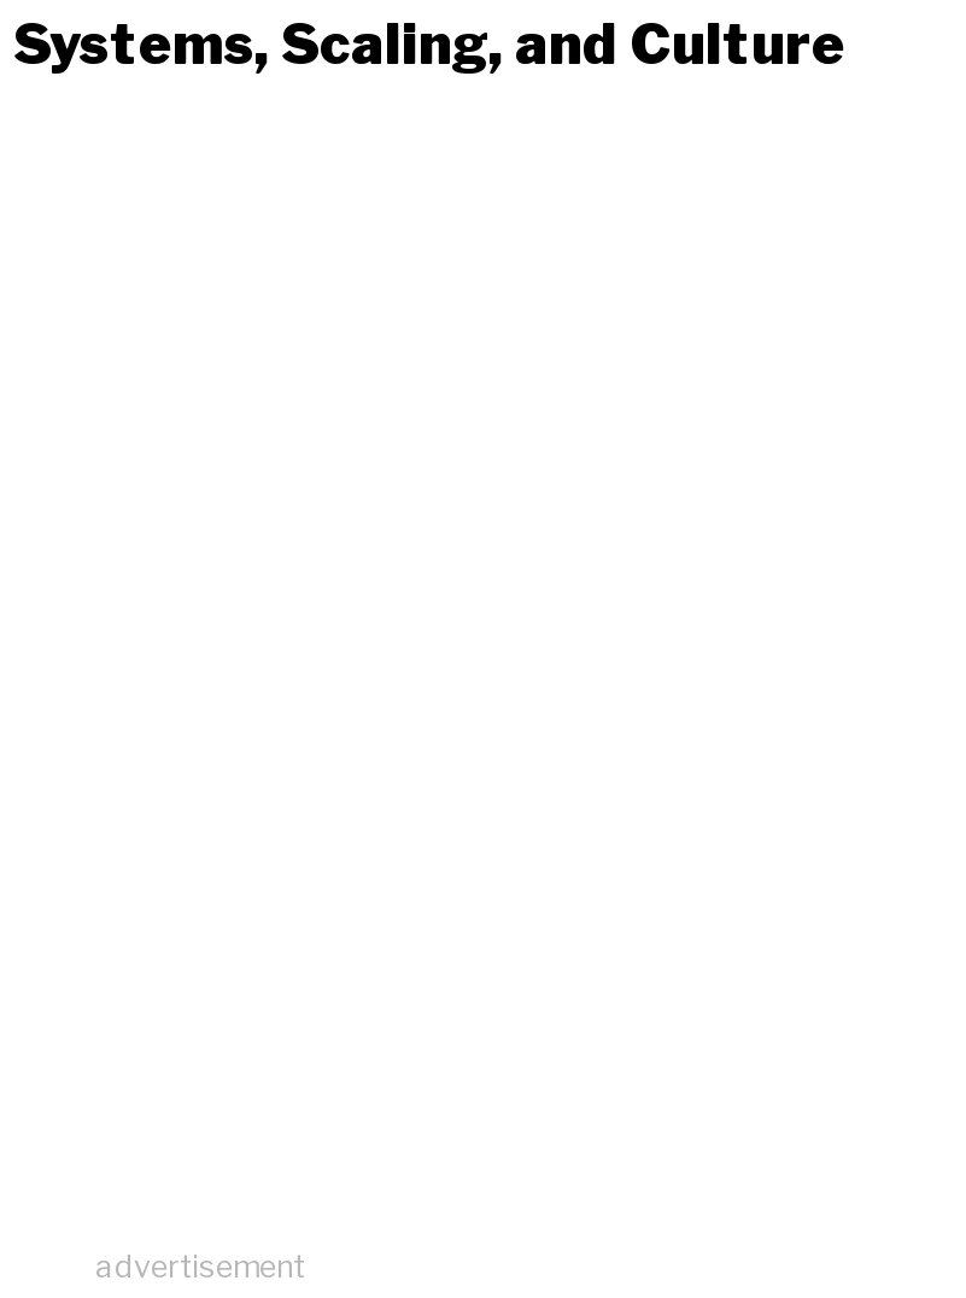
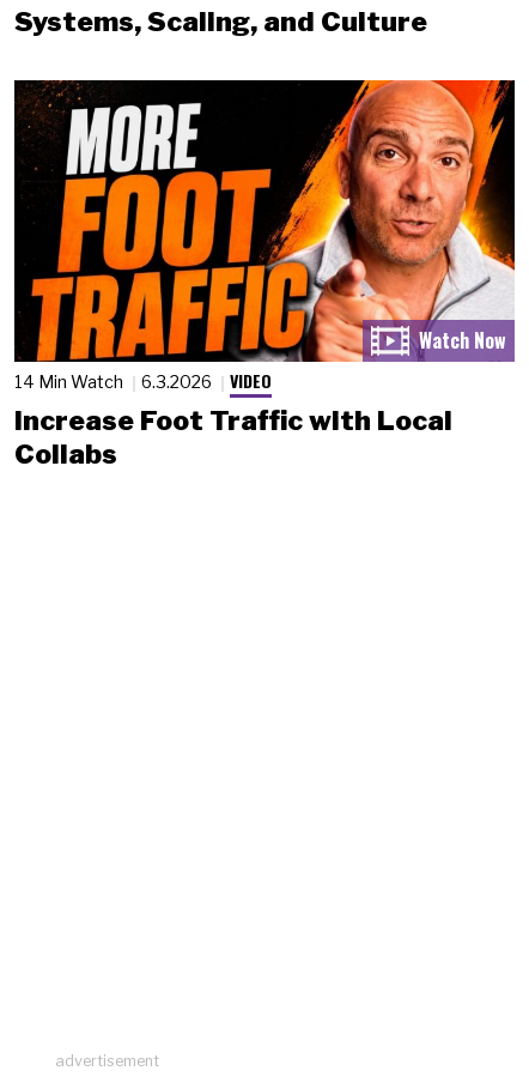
none -> [13,79,516,470] [image] | 14 Min Watch | 6.3.2026 | VIDEO | Increase Foot Traffic with Local | Collabs

